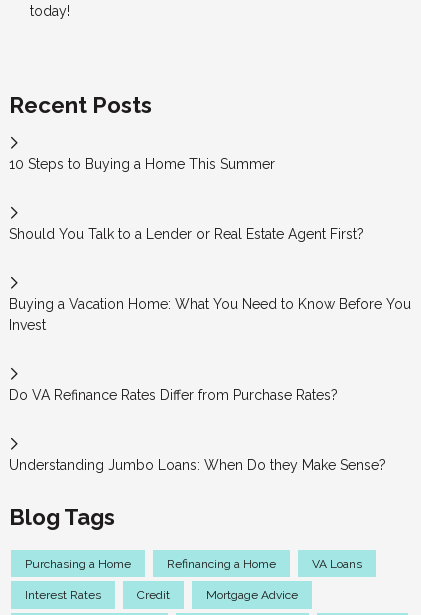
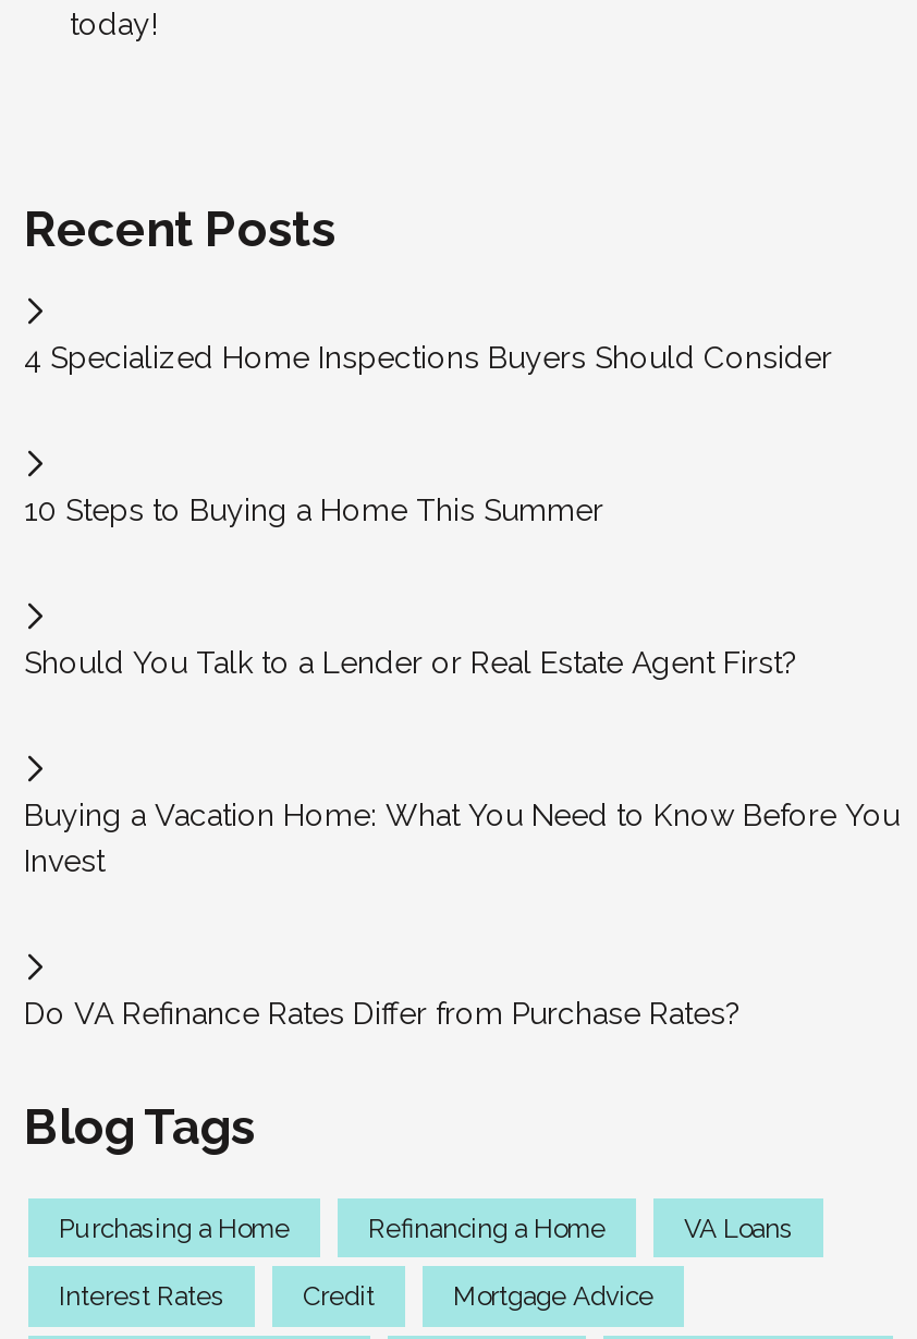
none -> [24,340,832,375] 4 Specialized Home Inspections Buyers Should Consider
moved [9,156,411,403] -> [24,493,900,1031]: 10 Steps to Buying a Home This Summer | Should You Talk to a Lender or Real Estate Agent First? | Buying a Vacation Home: What You Need to Know Before You | Invest | Do VA Refinance Rates Differ from Purchase Rates?
[9,457,386,473] Understanding Jumbo Loans: When Do they Make Sense? -> none

